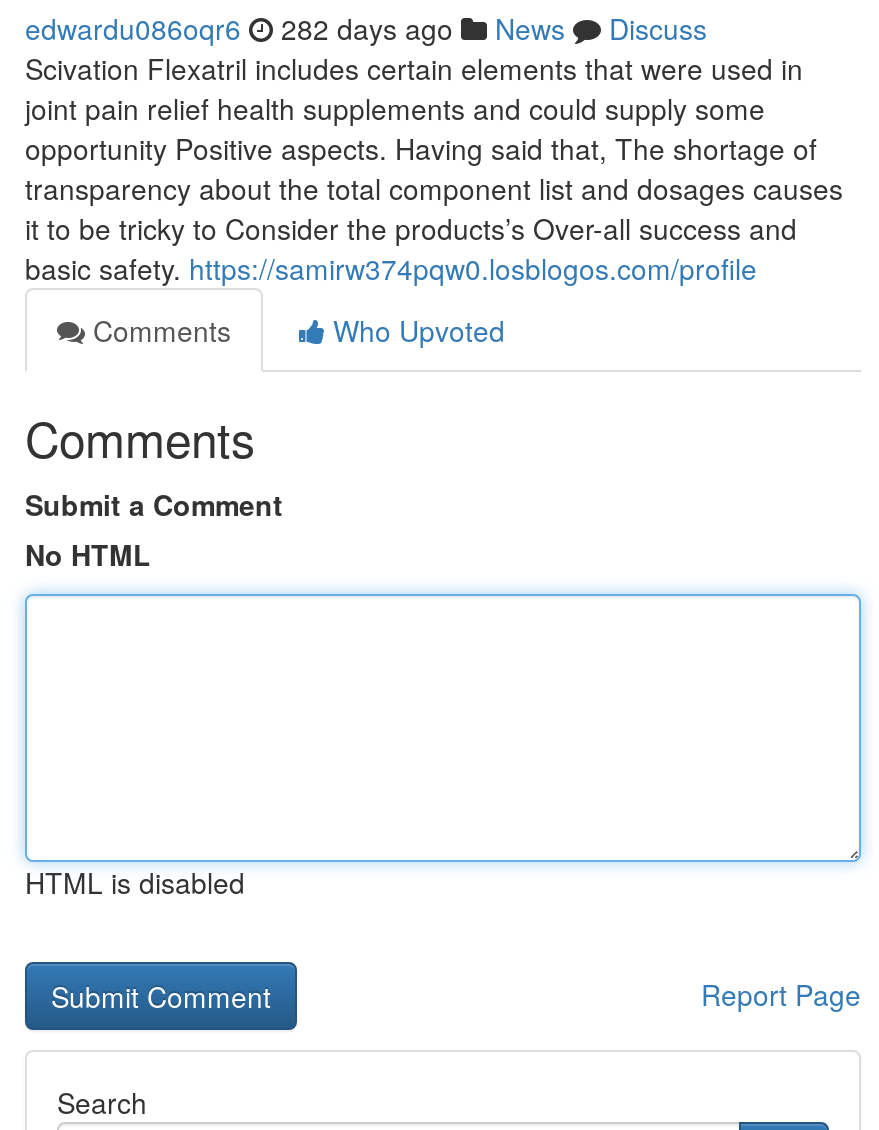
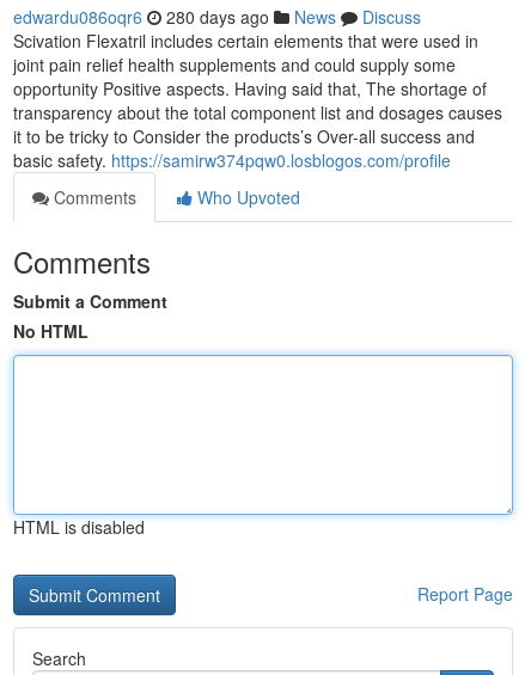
[25,8,707,48] edwardu086oqr6 282 days ago News Discuss -> [13,5,421,29] edwardu086oqr6 280 days ago News Discuss

